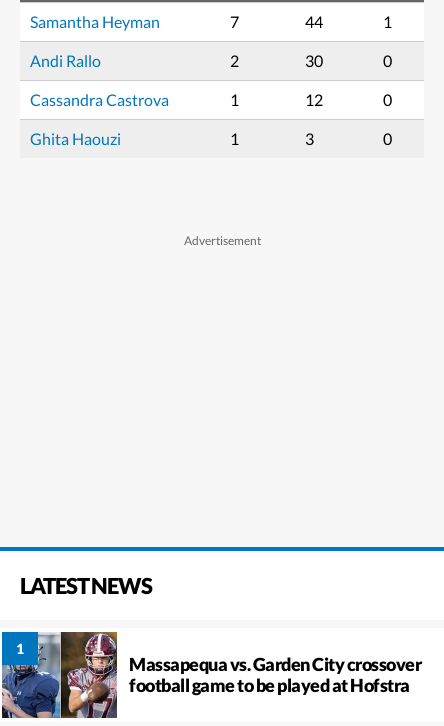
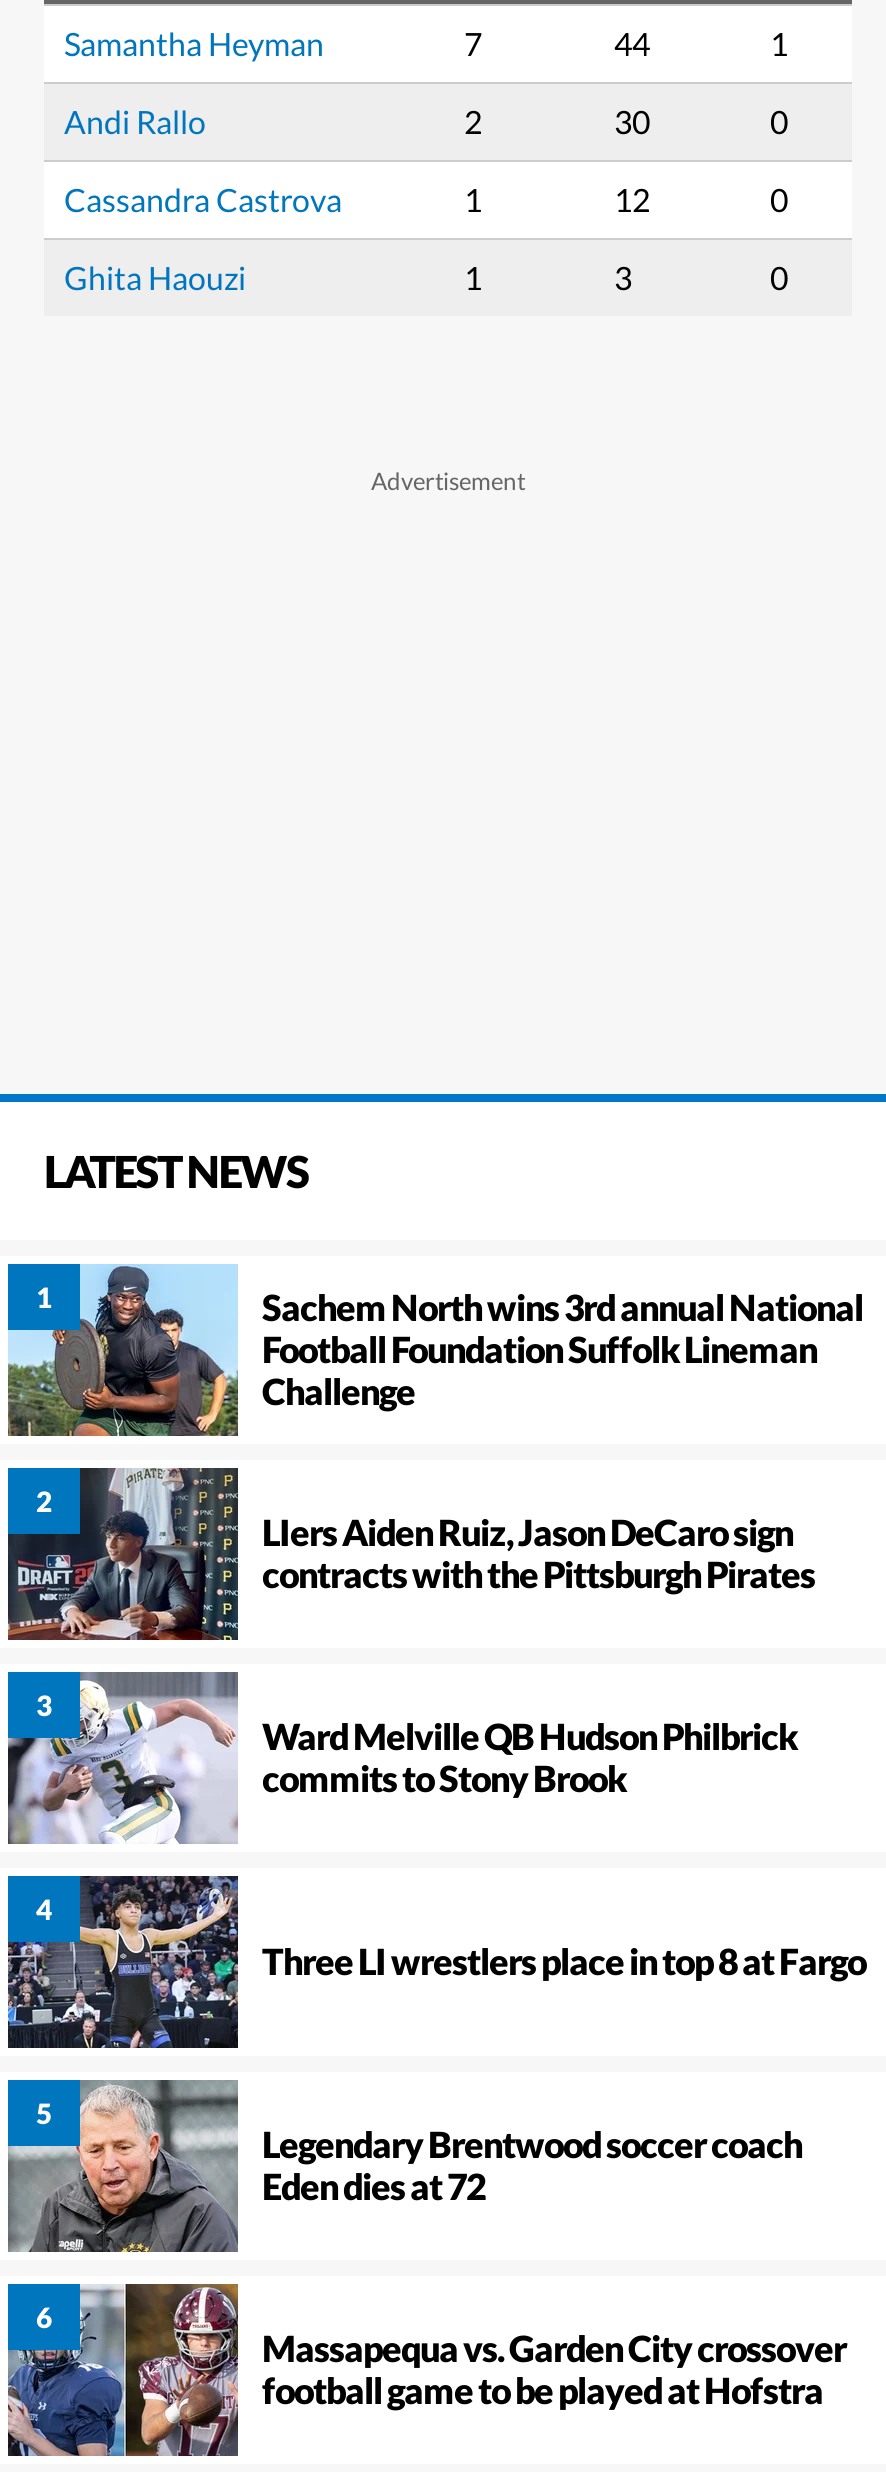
none -> [6,1264,863,1596] [image] | Sachem North wins 3rd annual National | Football Foundation Suffolk Lineman | Challenge | LIers Aiden Ruiz, Jason DeCaro sign | contracts with the Pittsburgh Pirates
none -> [6,1670,797,1846] [image] | Ward Melville QB Hudson Philbrick | commits to Stony Brook
none -> [6,1874,866,2050] [image] | Three LI wrestlers place in top 8 at Fargo
none -> [6,2078,802,2254] [image] | Legendary Brentwood soccer coach | Eden dies at 72
none -> [6,1466,240,1642] [image]

